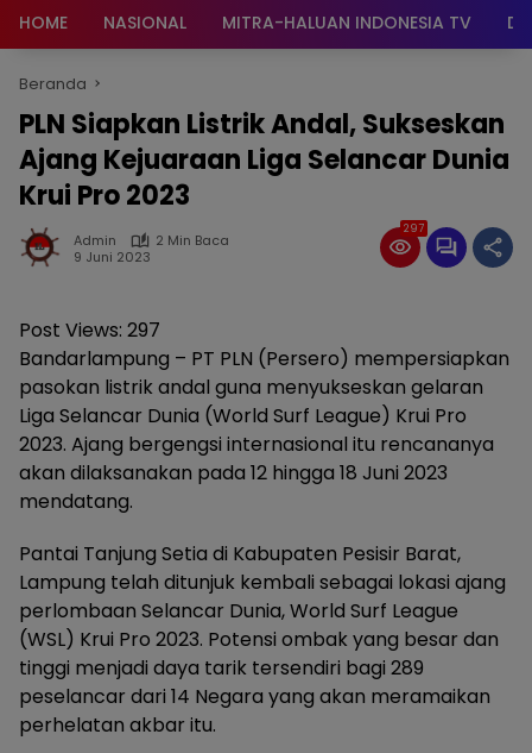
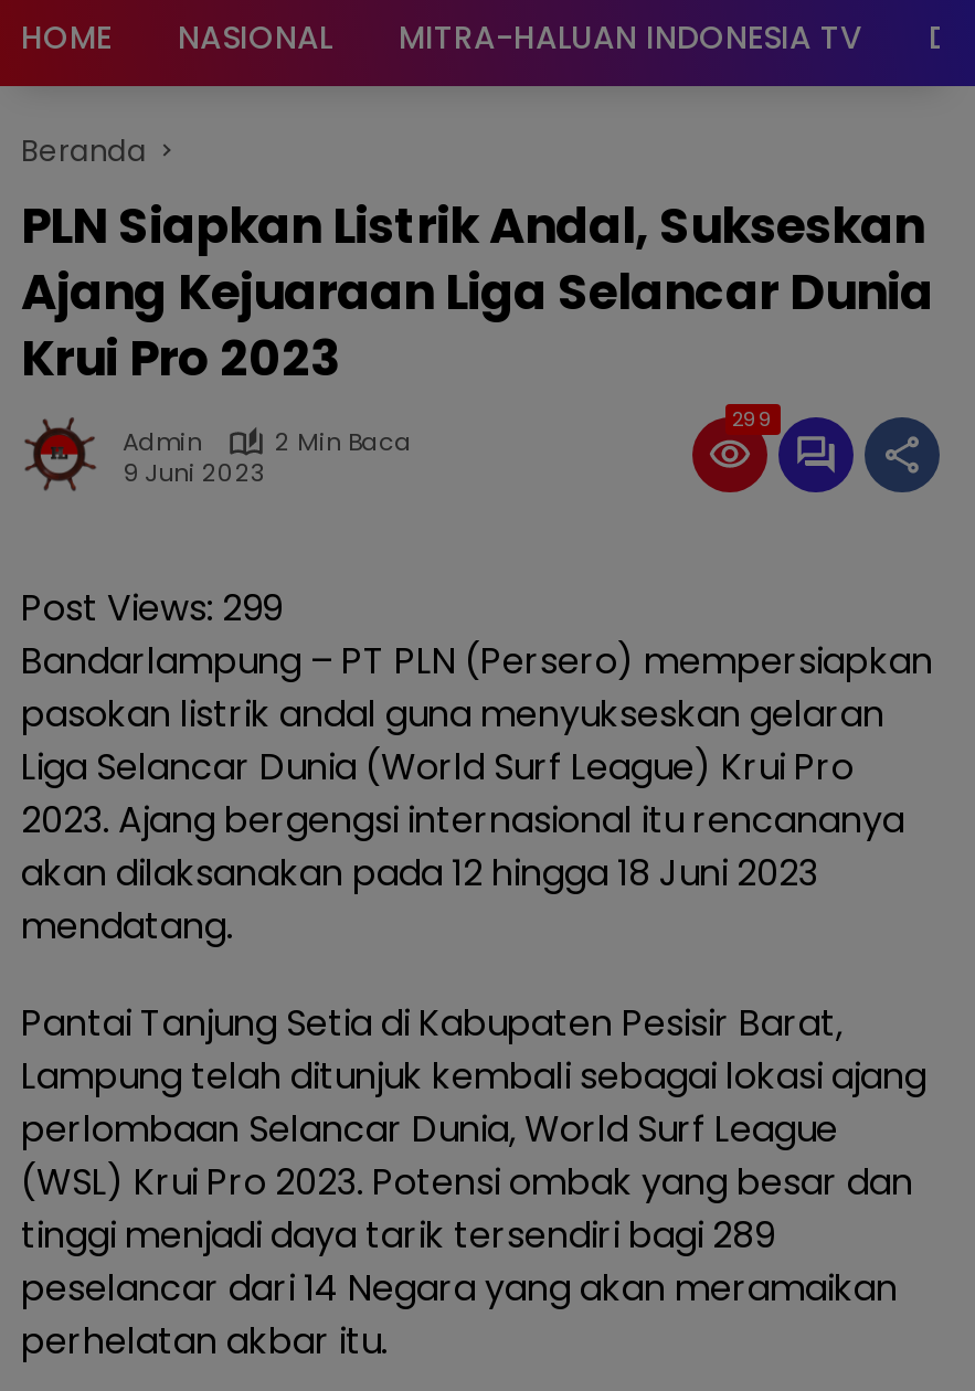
[404,221,424,236] 297 -> [732,406,774,433] 299
[19,316,160,344] Post Views: 297 -> [21,583,282,634] Post Views: 299

